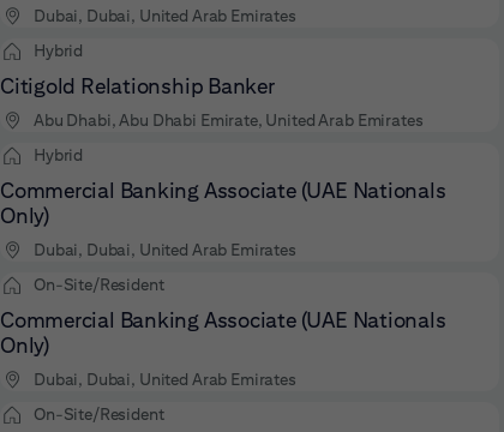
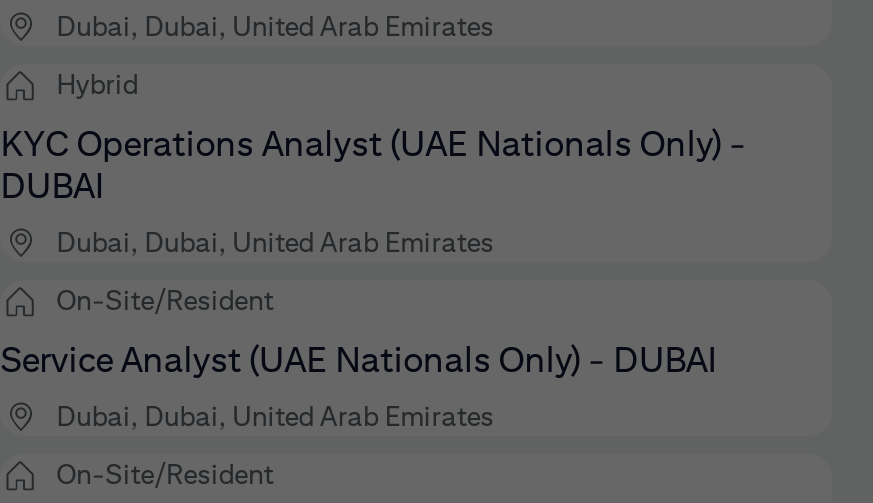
[0,73,446,228] Citigold Relationship Banker | Abu Dhabi, Abu Dhabi Emirate, United Arab Emirates | Hybrid | Commercial Banking Associate (UAE Nationals | Only) -> [0,122,746,206] KYC Operations Analyst (UAE Nationals Only) - | DUBAI
[0,307,446,357] Commercial Banking Associate (UAE Nationals | Only) -> [0,338,717,380] Service Analyst (UAE Nationals Only) - DUBAI

